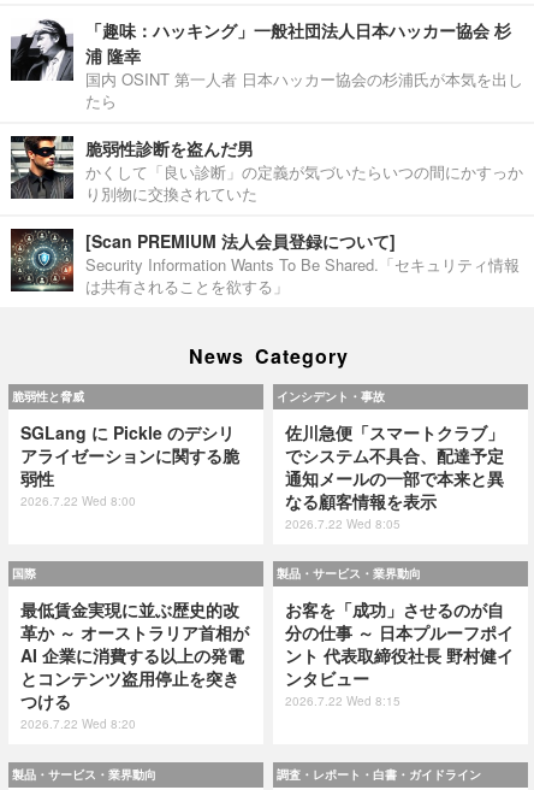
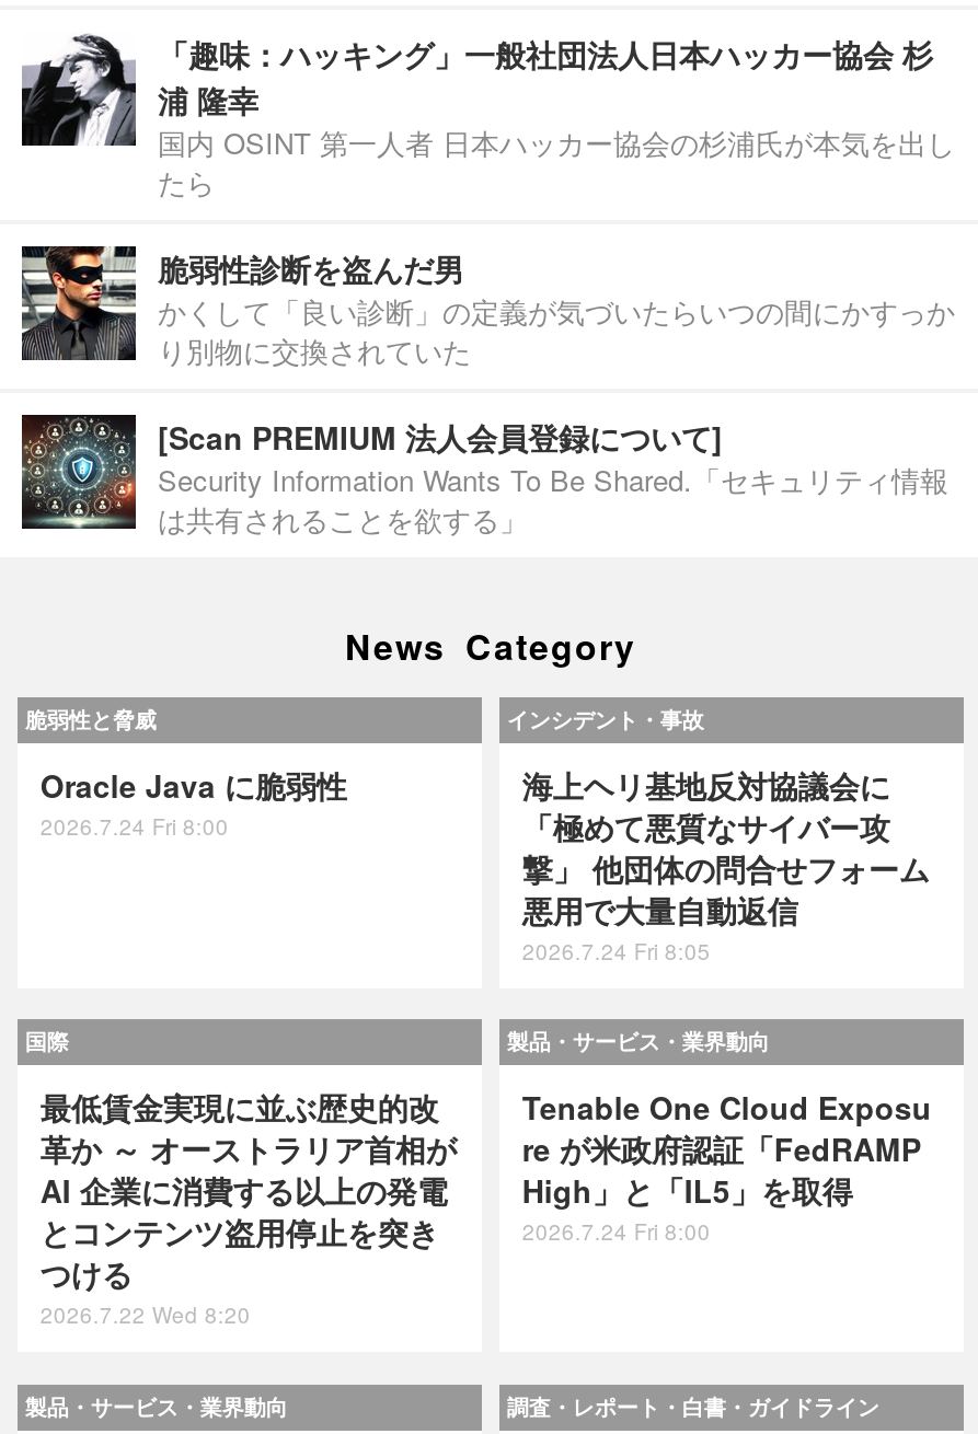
[21,420,240,509] SGLang に Pickle のデシリ | アライゼーションに関する脆 | 弱性 | 2026.7.22 Wed 8:00 -> [40,763,347,842] Oracle Java に脆弱性 | 2026.7.24 Fri 8:00
[286,420,504,532] 佐川急便「スマートクラブ」 | でシステム不具合、配達予定 | 通知メールの一部で本来と異 | なる顧客情報を表示 | 2026.7.22 Wed 8:05 -> [522,763,930,967] 海上ヘリ基地反対協議会に | 「極めて悪質なサイバー攻 | 撃」 他団体の問合せフォーム | 悪用で大量自動返信 | 2026.7.24 Fri 8:05
[286,598,514,710] お客を「成功」させるのが自 | 分の仕事 ～ 日本プルーフポイ | ント 代表取締役社長 野村健イ | ンタビュー | 2026.7.22 Wed 8:15 -> [522,1086,932,1248] Tenable One Cloud Exposu | re が米政府認証「FedRAMP | High」と「IL5」を取得 | 2026.7.24 Fri 8:00

